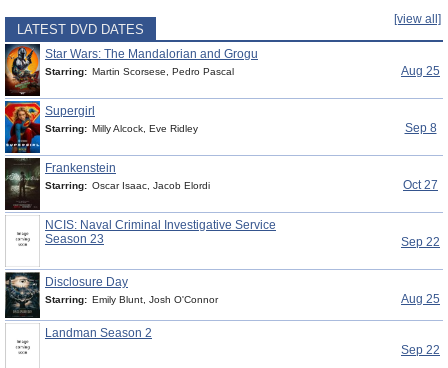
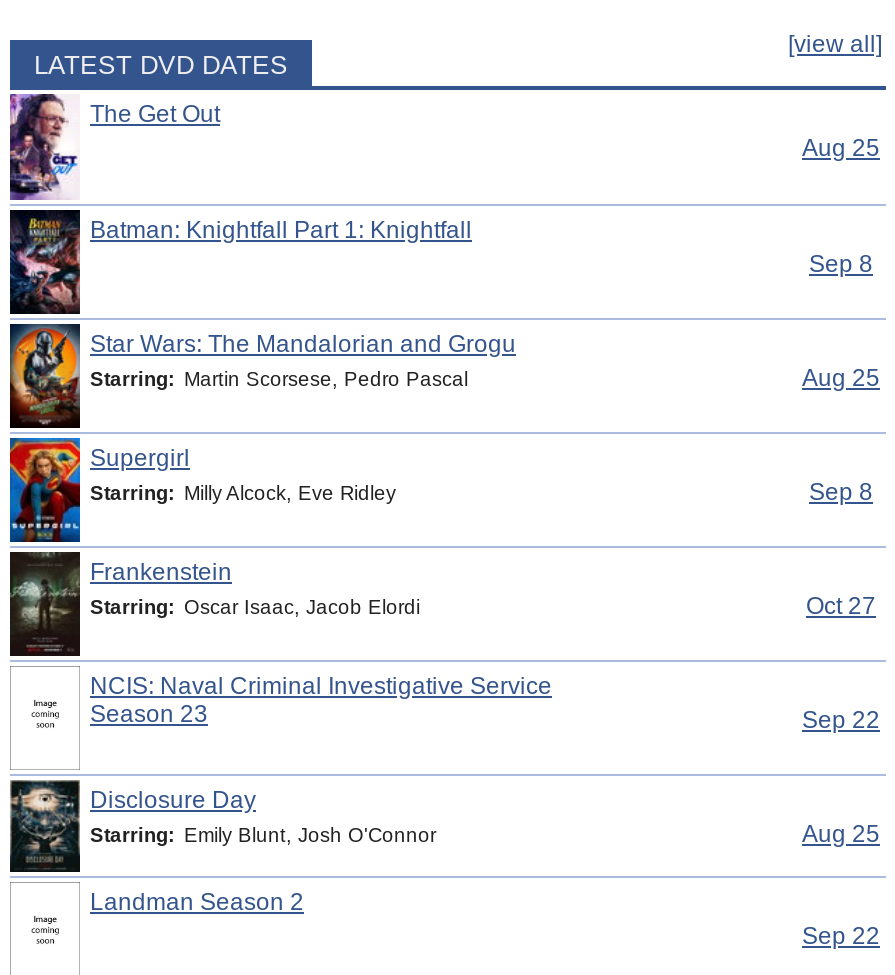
none -> [8,92,880,316] [image] | The Get Out | Aug 25 | Batman: Knightfall Part 1: Knightfall | Sep 8

